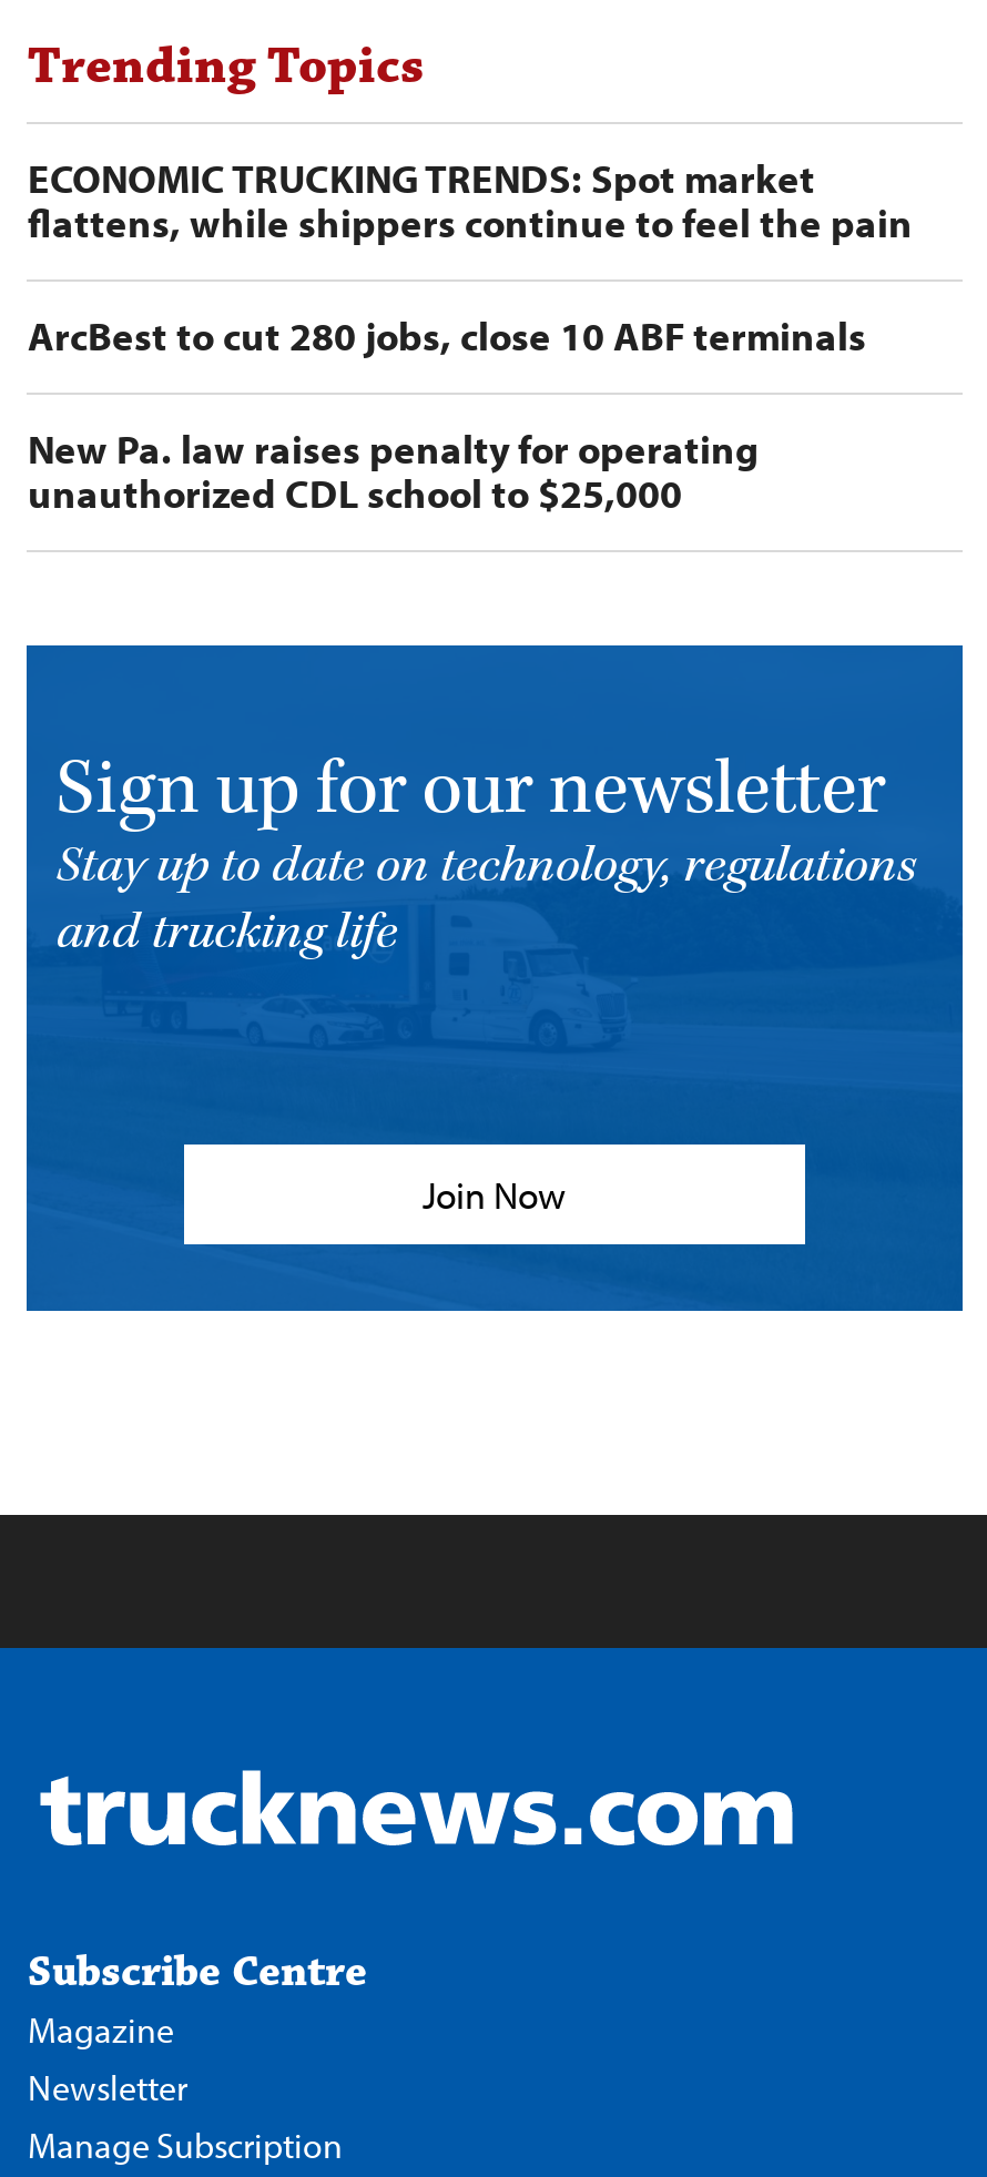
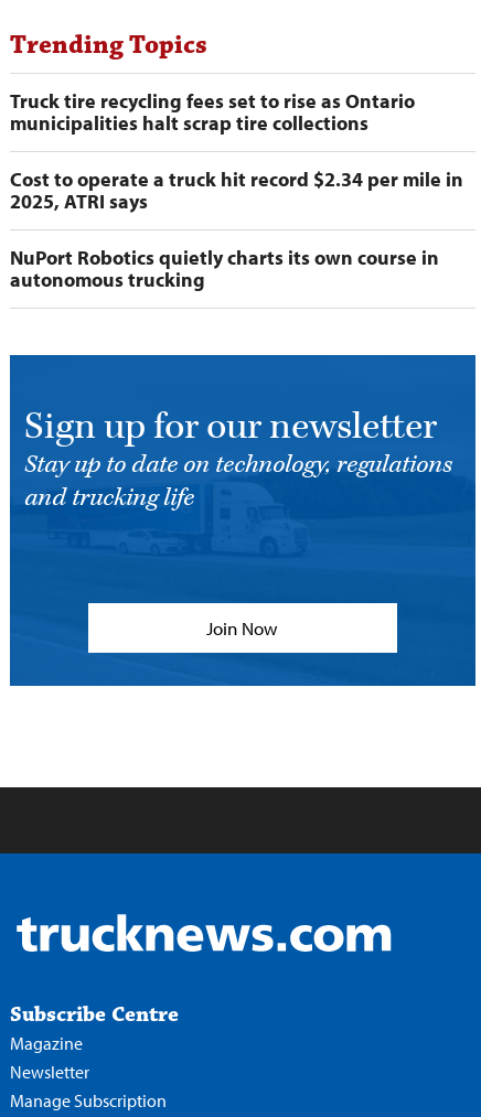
[28,153,912,249] ECONOMIC TRUCKING TRENDS: Spot market | flattens, while shippers continue to feel the pain -> [10,88,415,136] Truck tire recycling fees set to rise as Ontario | municipalities halt scrap tire collections
[28,311,866,362] ArcBest to cut 280 jobs, close 10 ABF terminals -> [10,167,464,214] Cost to operate a truck hit record $2.34 per mile in | 2025, ATRI says
[28,424,759,519] New Pa. law raises penalty for operating | unauthorized CDL school to $25,000 -> [10,245,440,292] NuPort Robotics quietly charts its own course in | autonomous trucking

